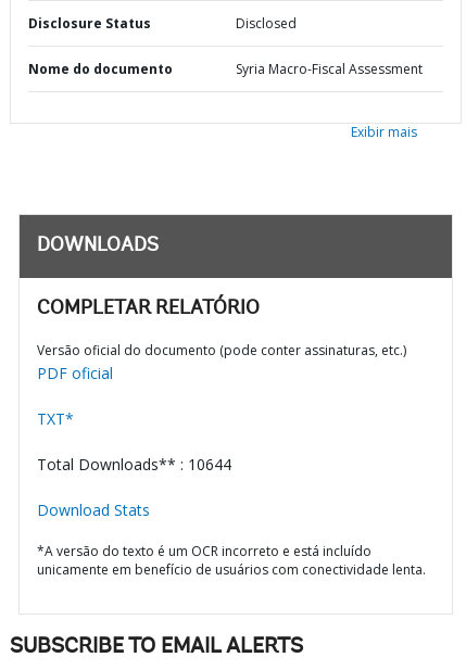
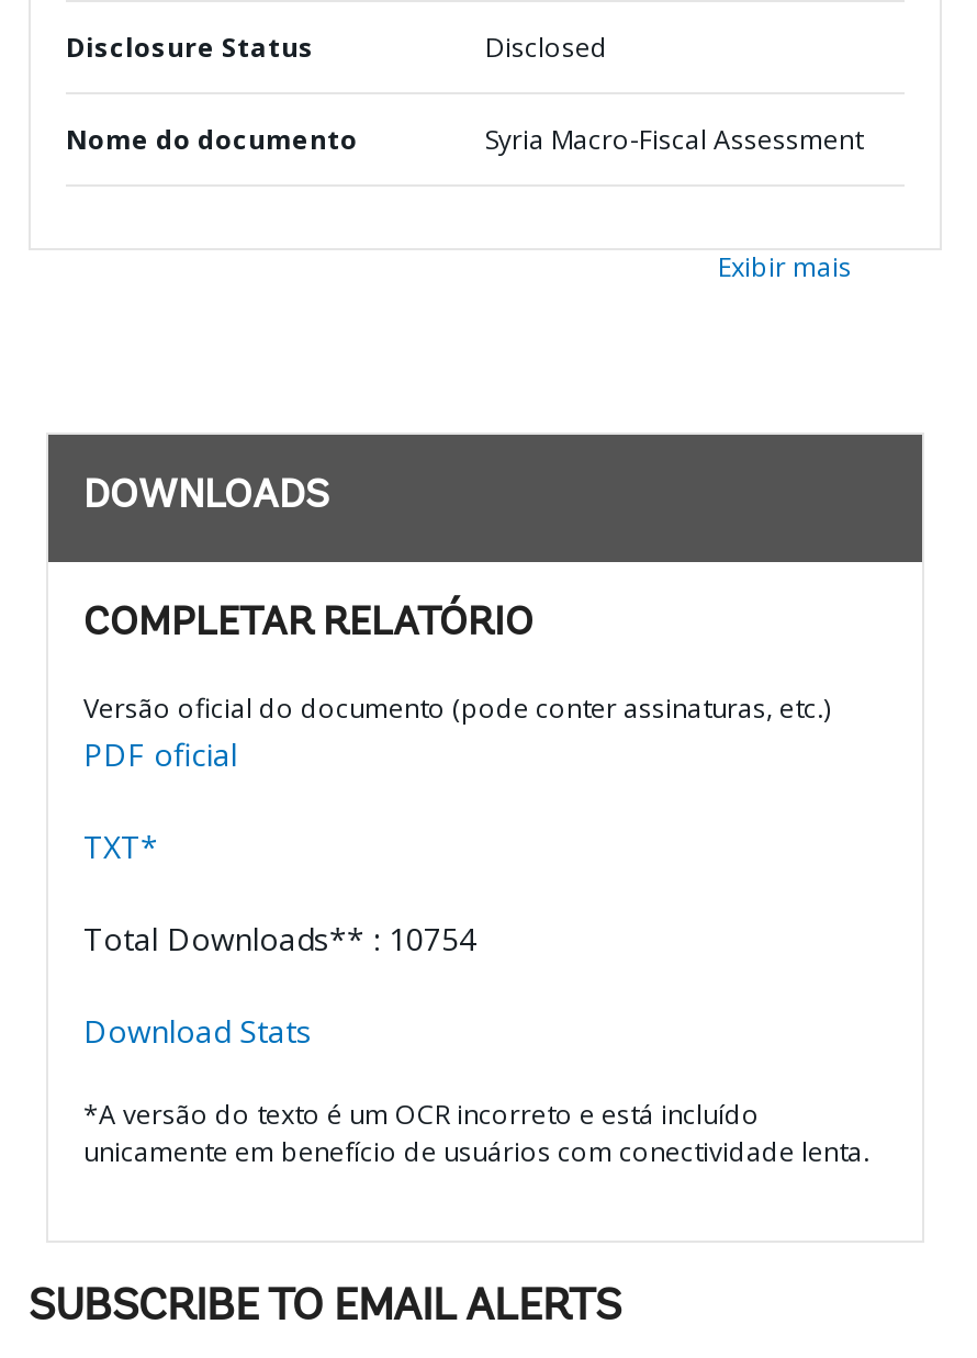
[37,454,231,475] Total Downloads** : 10644 -> [83,918,476,959] Total Downloads** : 10754

